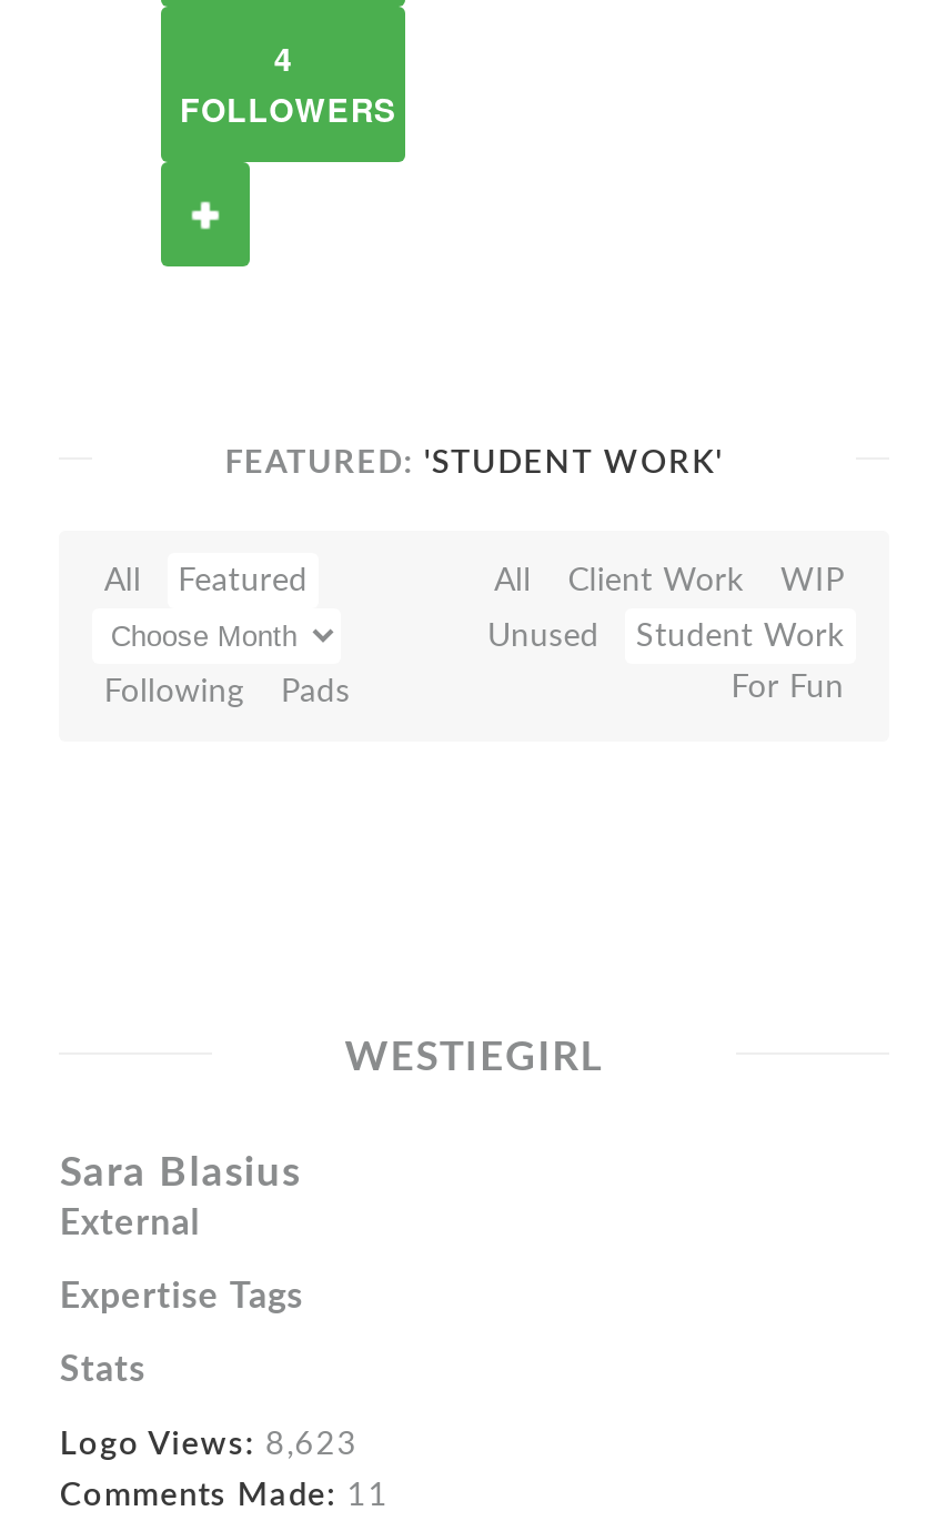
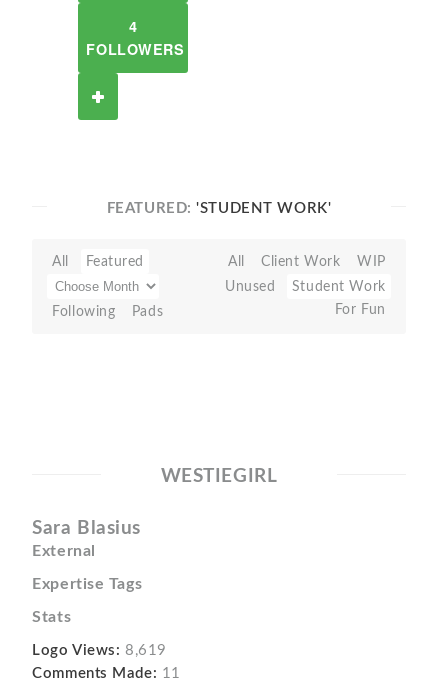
[60,1428,358,1461] Logo Views: 8,623 -> [32,643,167,658] Logo Views: 8,619

